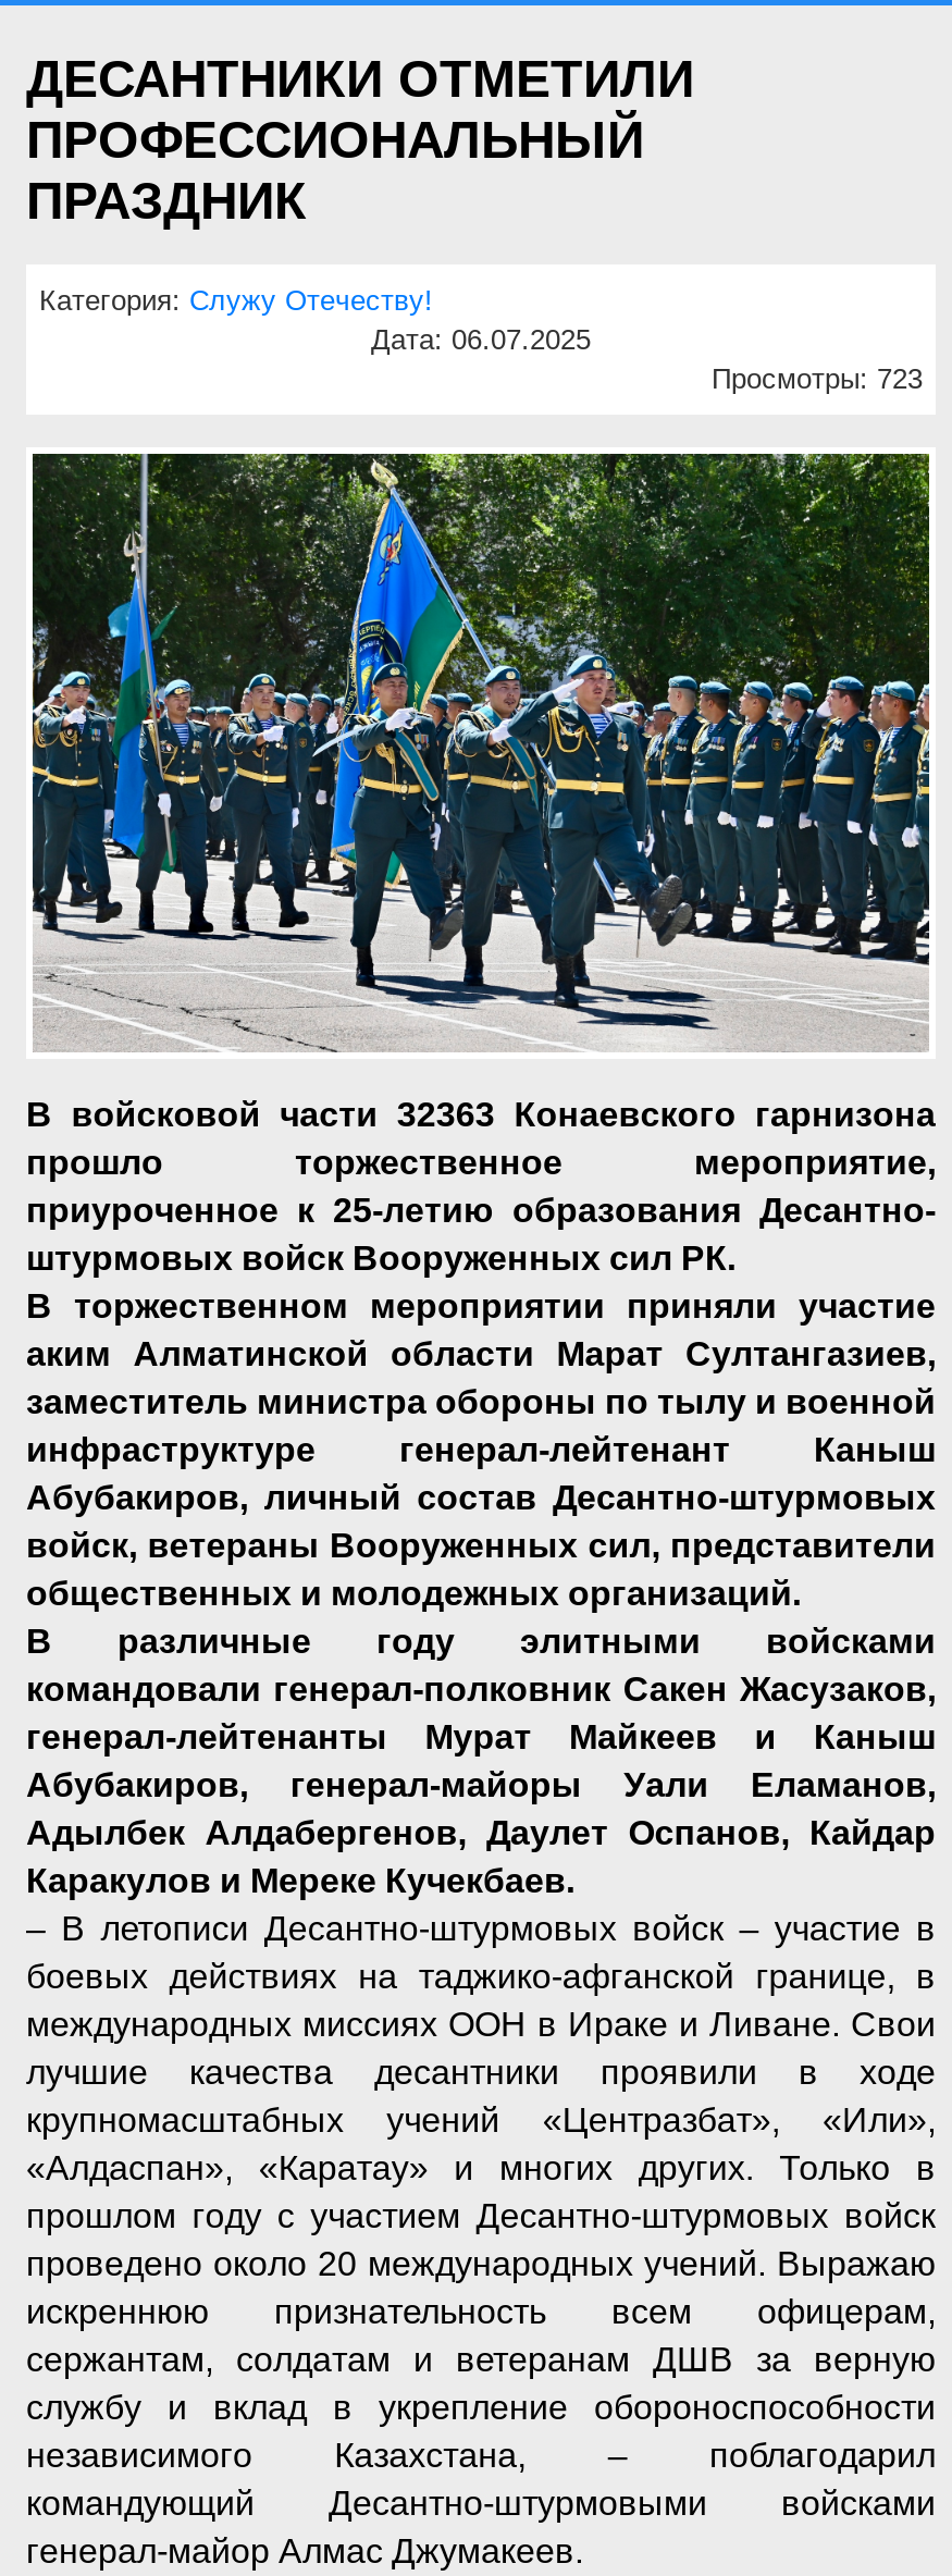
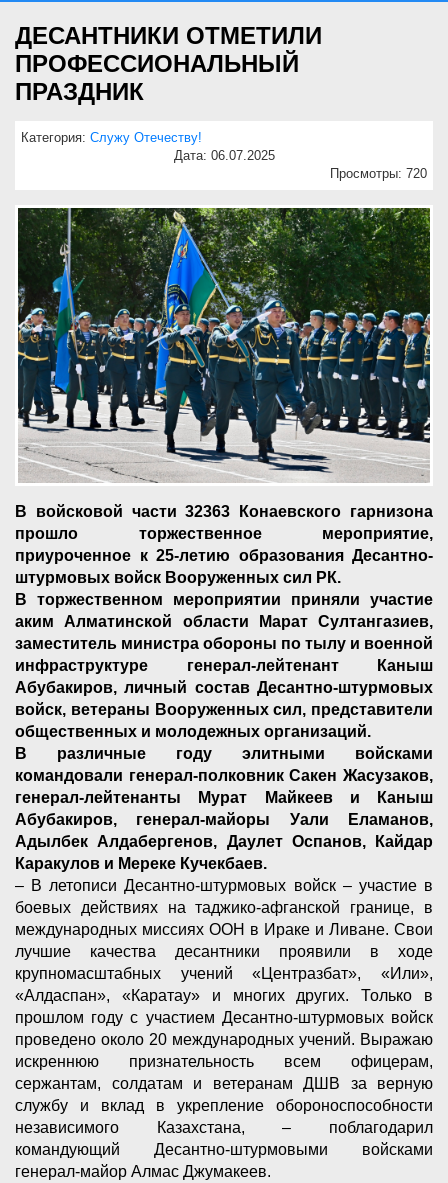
[712,362,923,395] Просмотры: 723 -> [330,166,427,181] Просмотры: 720

